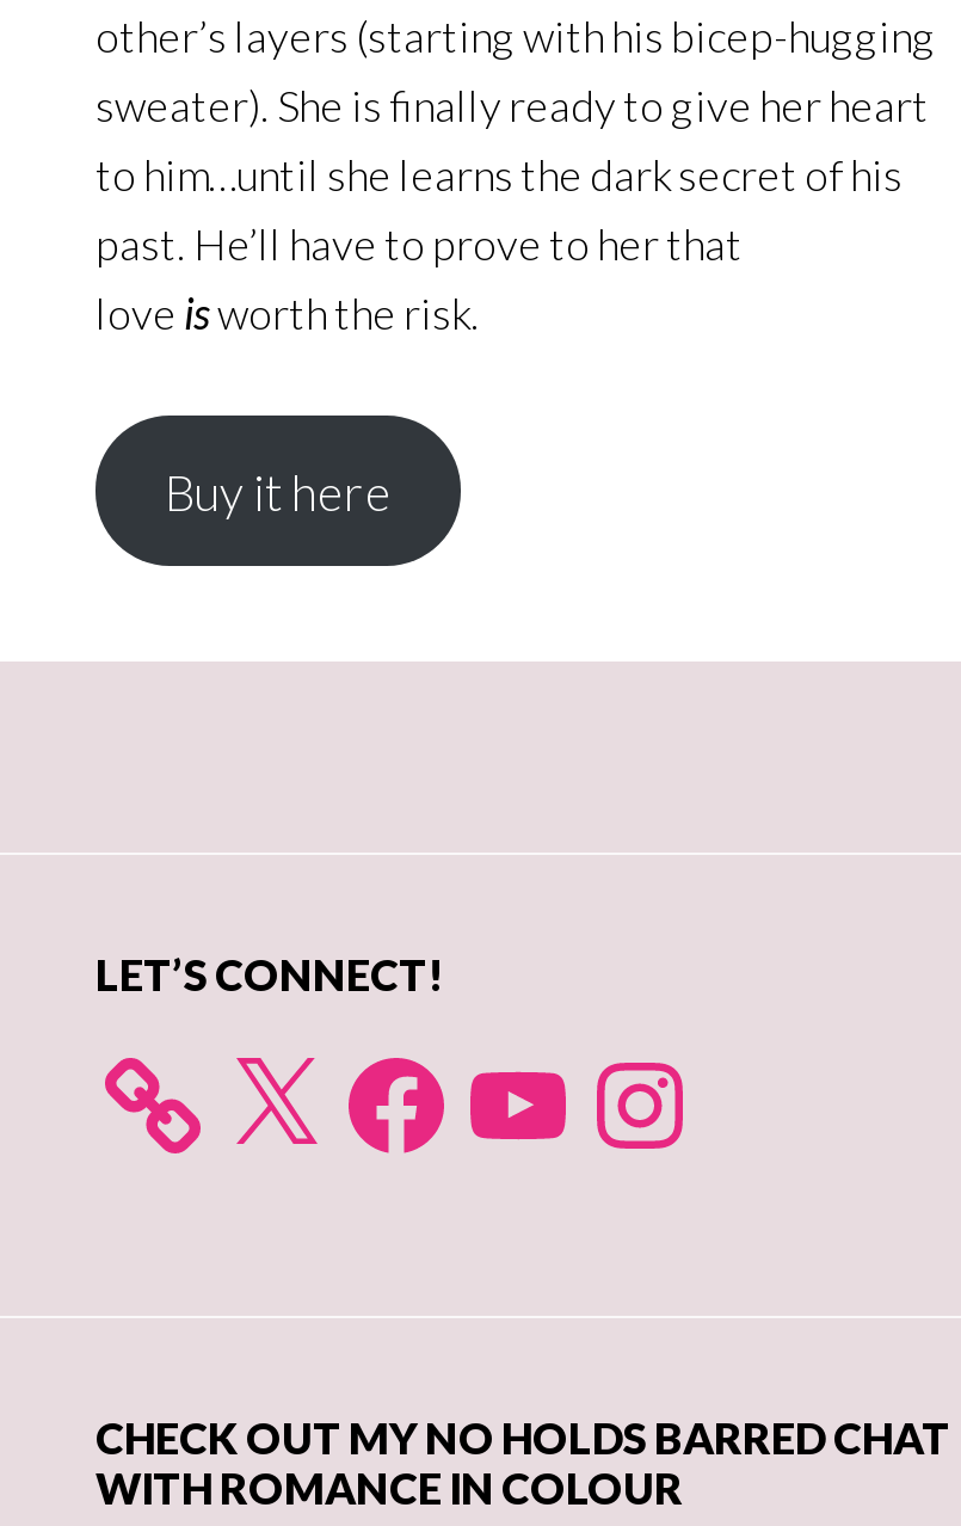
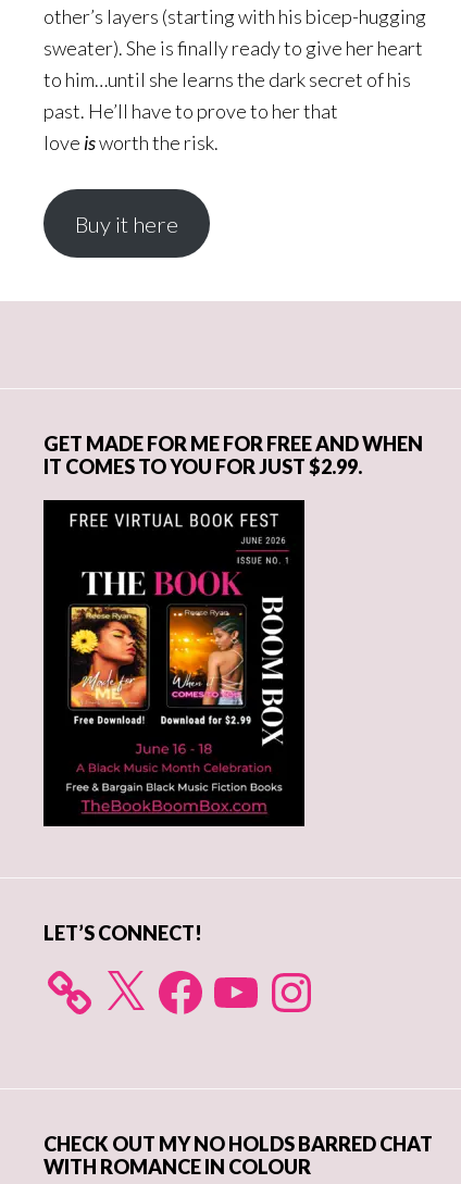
none -> [42,487,311,827] [image]
none -> [43,432,423,478] GET MADE FOR ME FOR FREE AND WHEN | IT COMES TO YOU FOR JUST $2.99.

